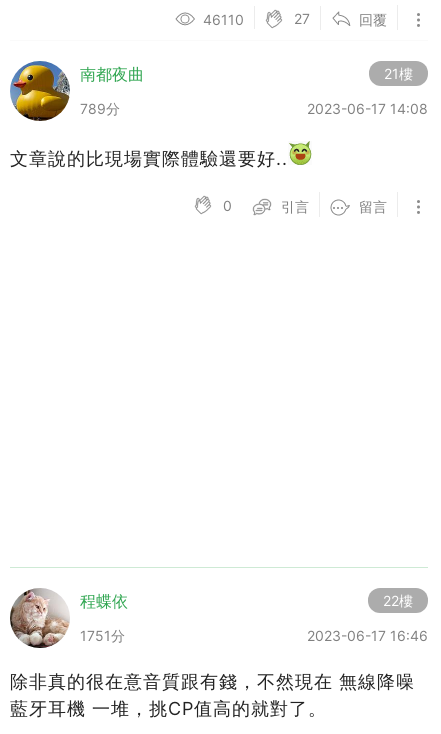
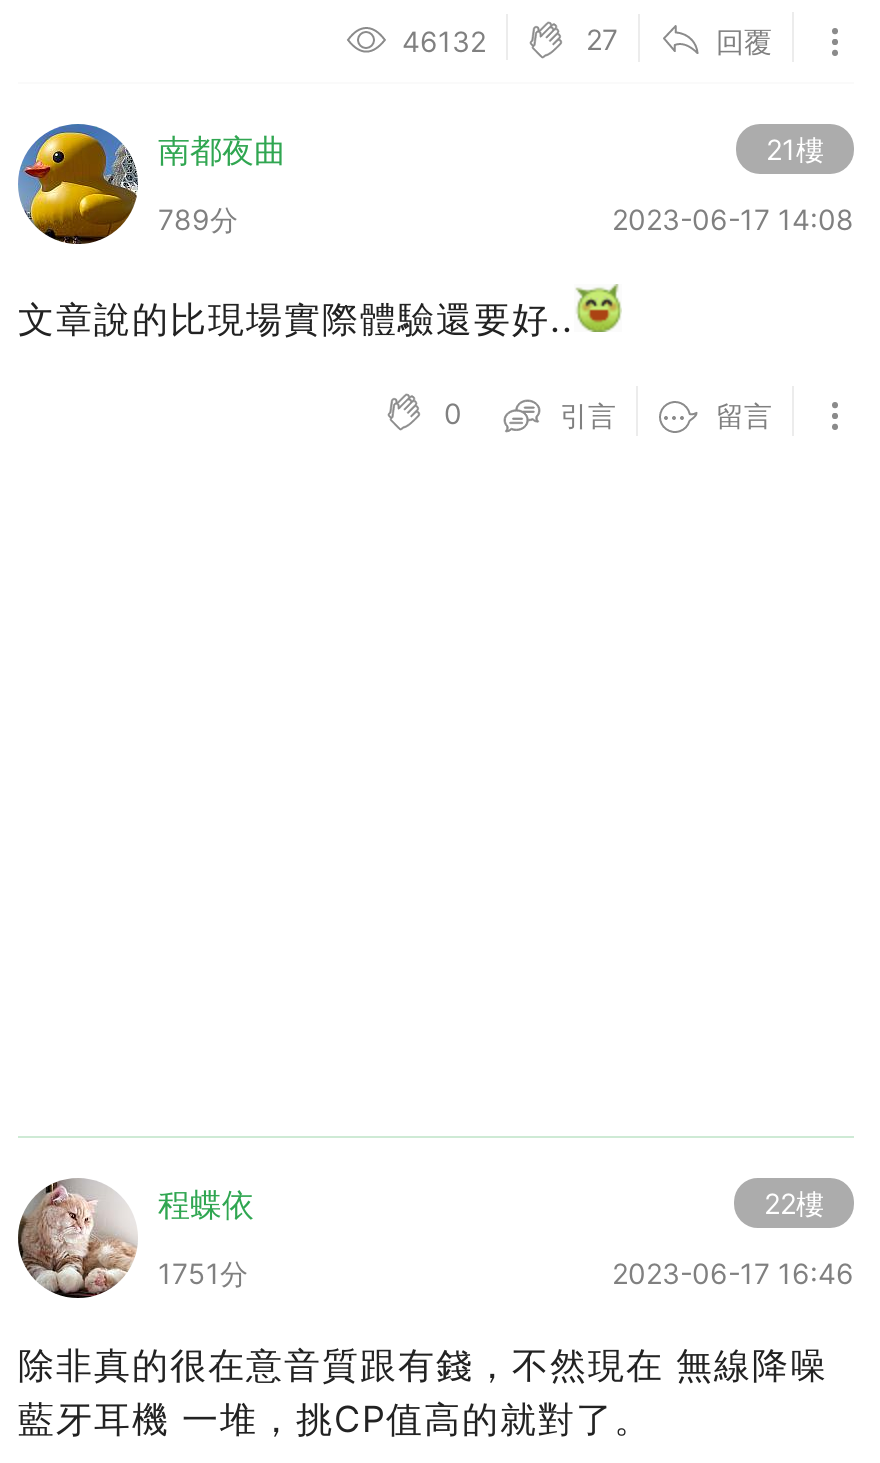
[203,11,244,28] 46110 -> [402,24,486,58] 46132

